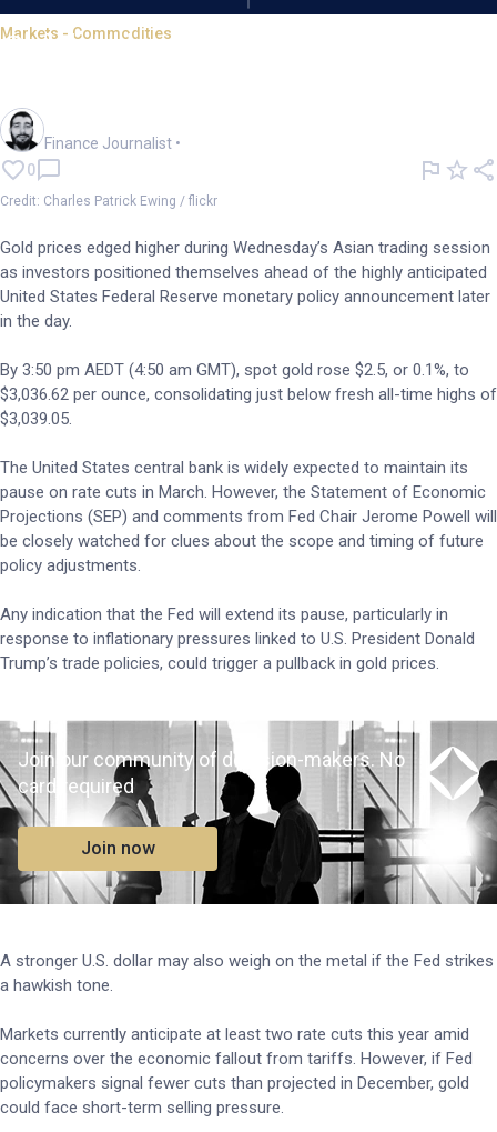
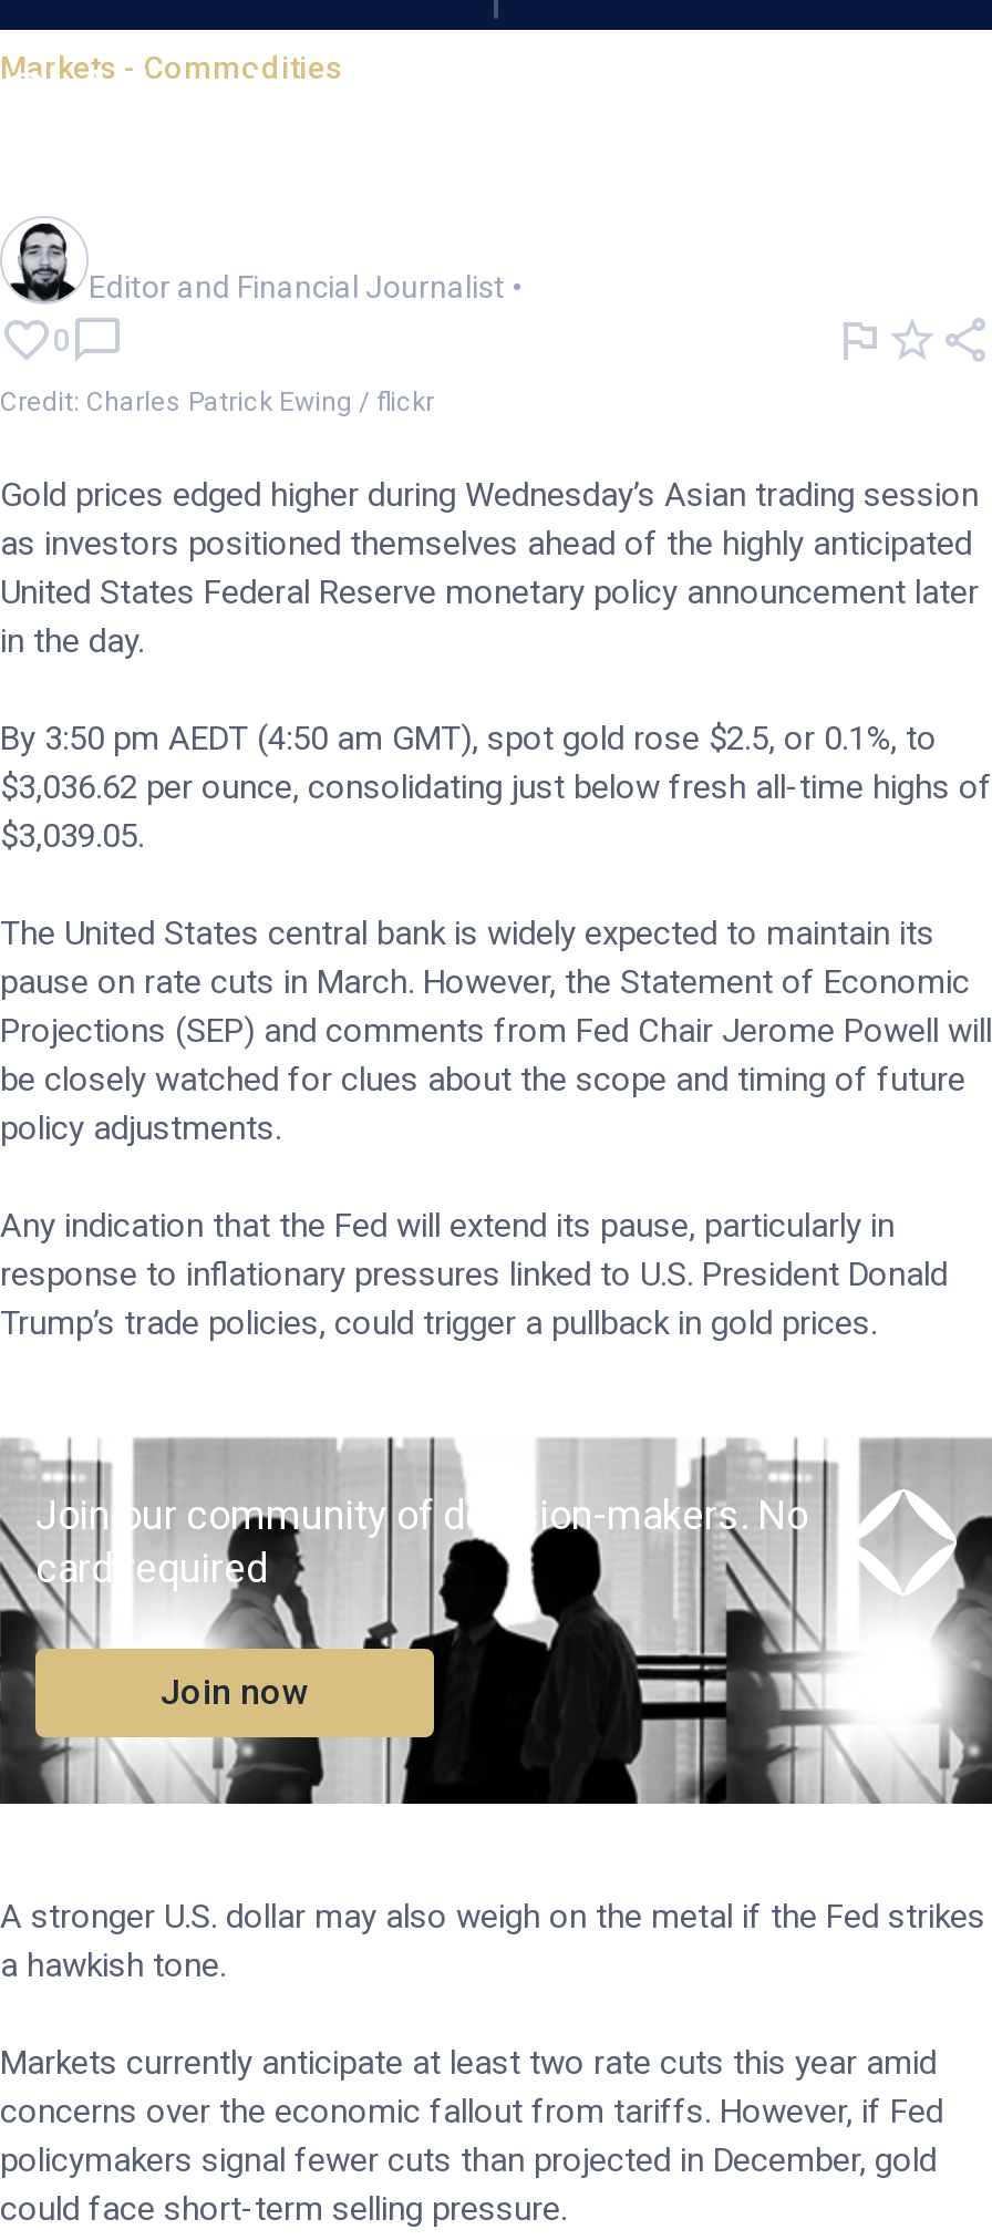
[44,134,181,152] Finance Journalist • -> [89,269,523,304] Editor and Financial Journalist •

